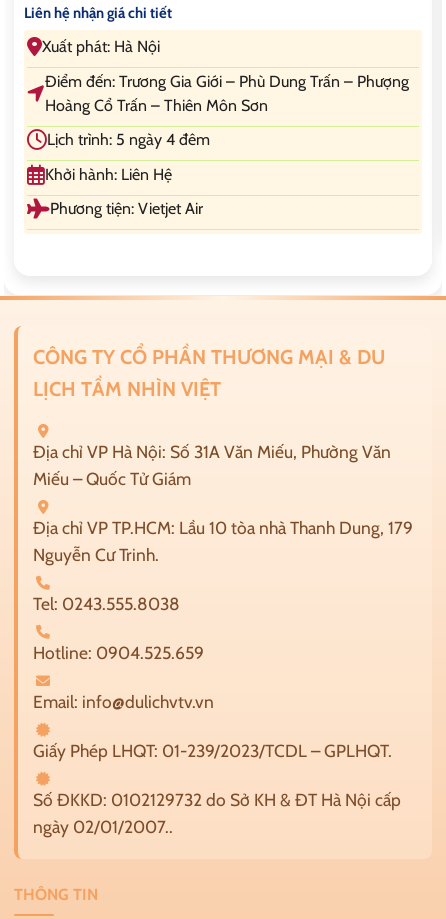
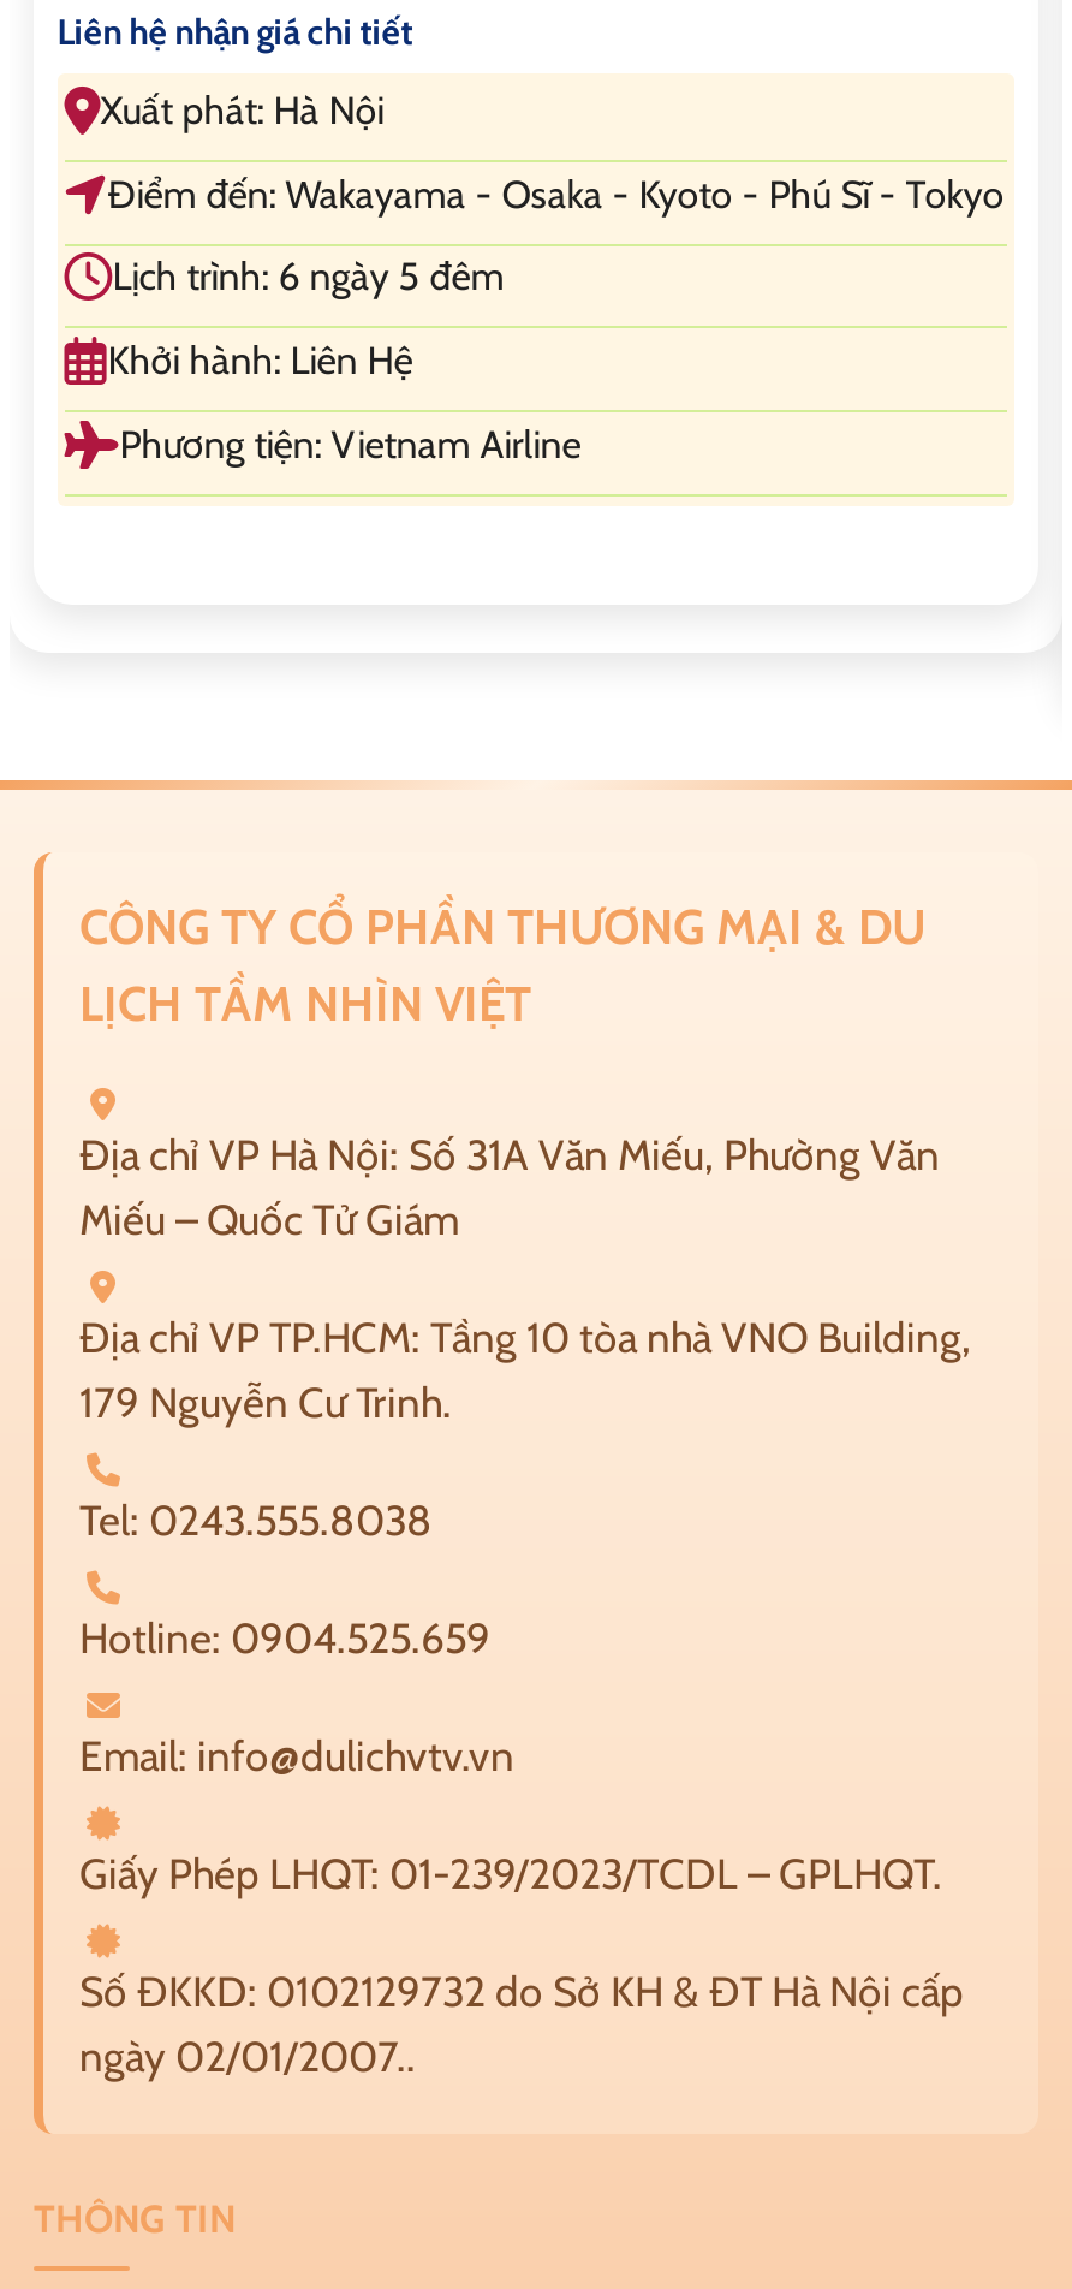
[45,72,409,115] Điểm đến: Trương Gia Giới – Phù Dung Trấn – Phượng | Hoàng Cổ Trấn – Thiên Môn Sơn -> [108,172,1004,218] Điểm đến: Wakayama - Osaka - Kyoto - Phú Sĩ - Tokyo
[47,130,210,149] Lịch trình: 5 ngày 4 đêm -> [112,255,504,301] Lịch trình: 6 ngày 5 đêm
moved [45,165,172,184] -> [108,339,413,384]: Khởi hành: Liên Hệ
[50,199,203,218] Phương tiện: Vietjet Air -> [120,422,581,467] Phương tiện: Vietnam Airline
[33,517,413,565] Địa chỉ VP TP.HCM: Lầu 10 tòa nhà Thanh Dung, 179 | Nguyễn Cư Trinh. -> [79,1311,971,1427] Địa chỉ VP TP.HCM: Tầng 10 tòa nhà VNO Building, | 179 Nguyễn Cư Trinh.

